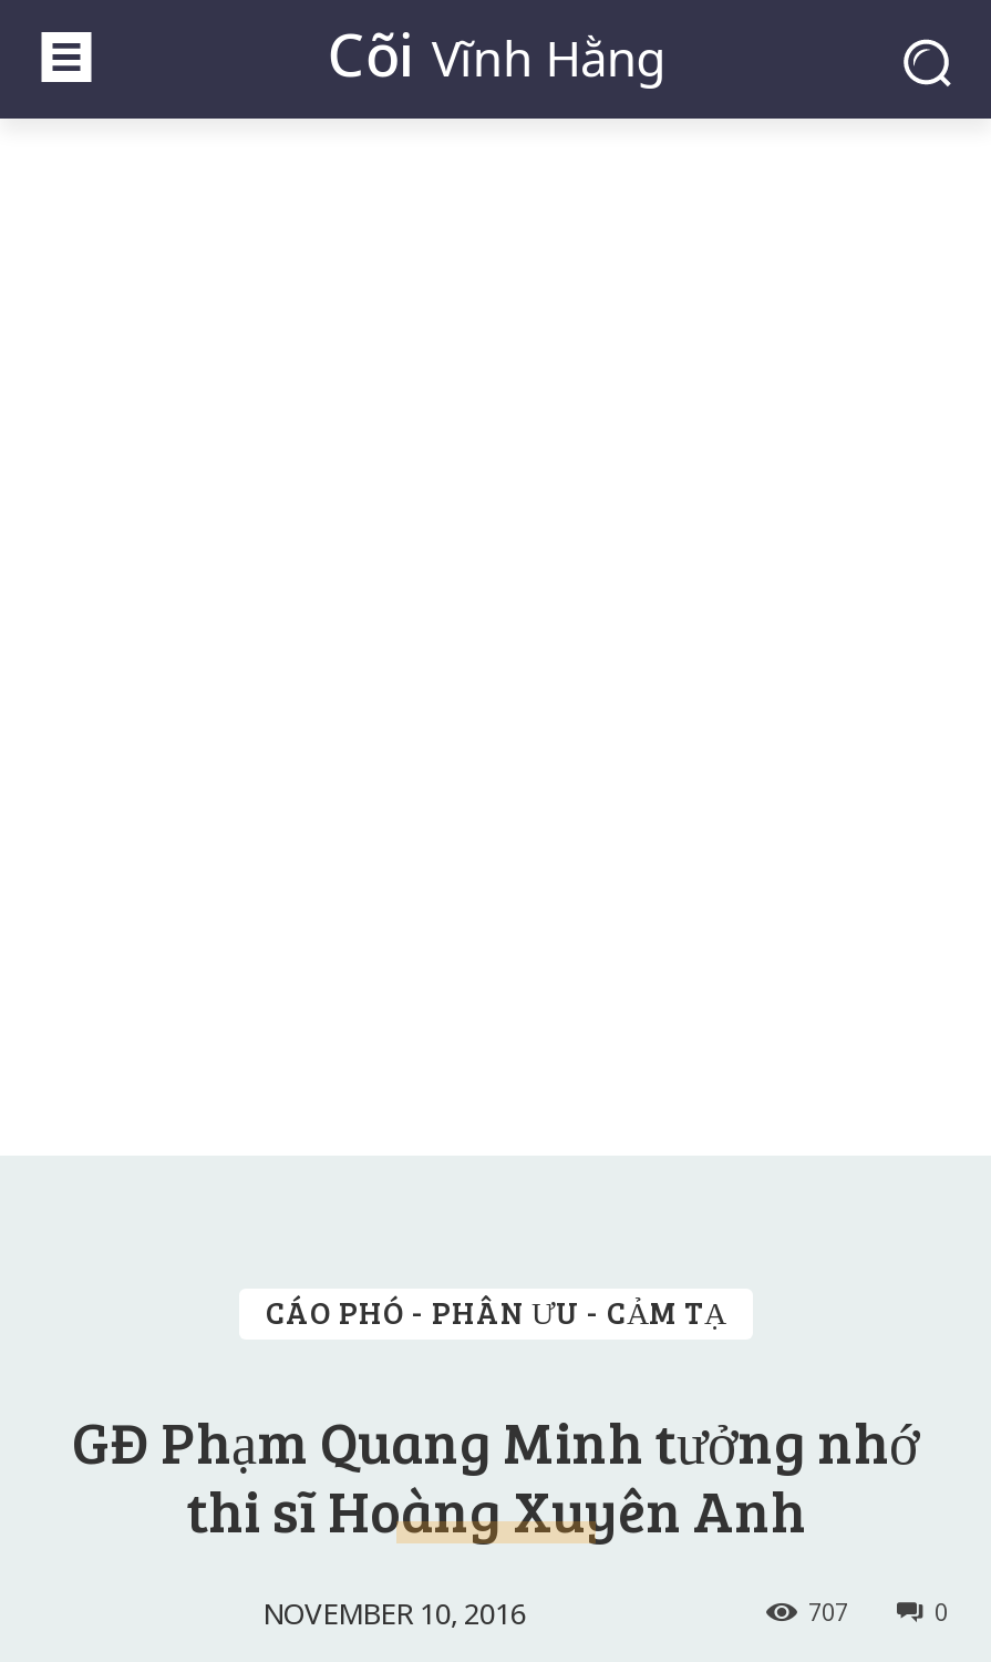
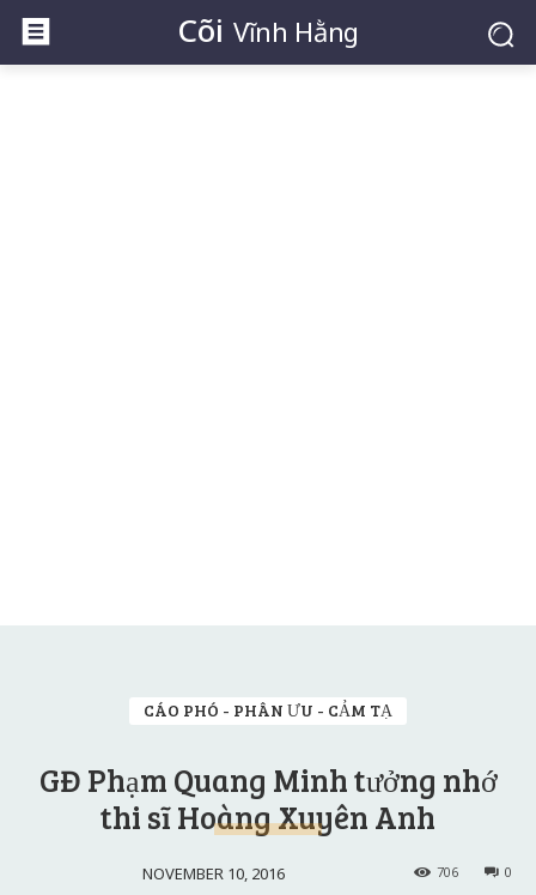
[808,1595,848,1628] 707 -> [437,863,458,881] 706

